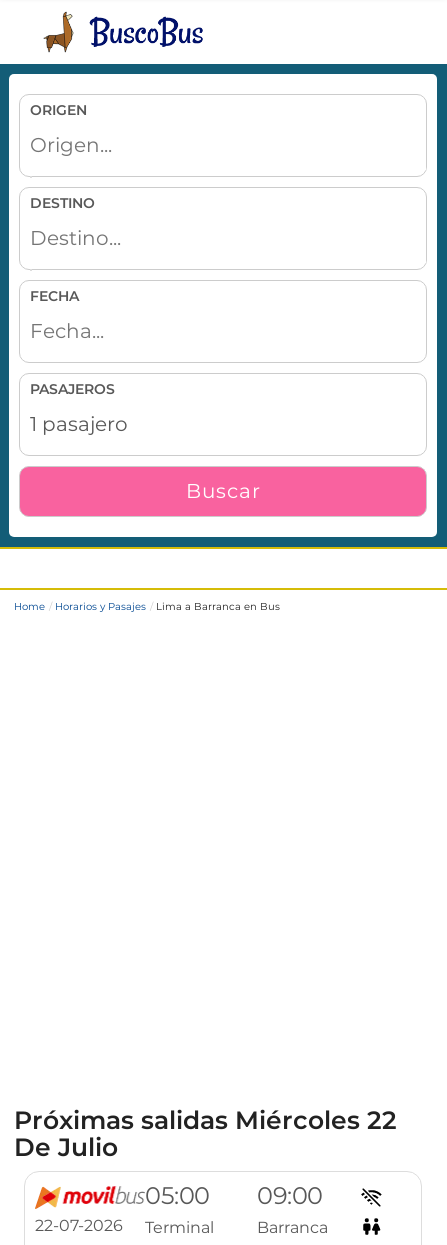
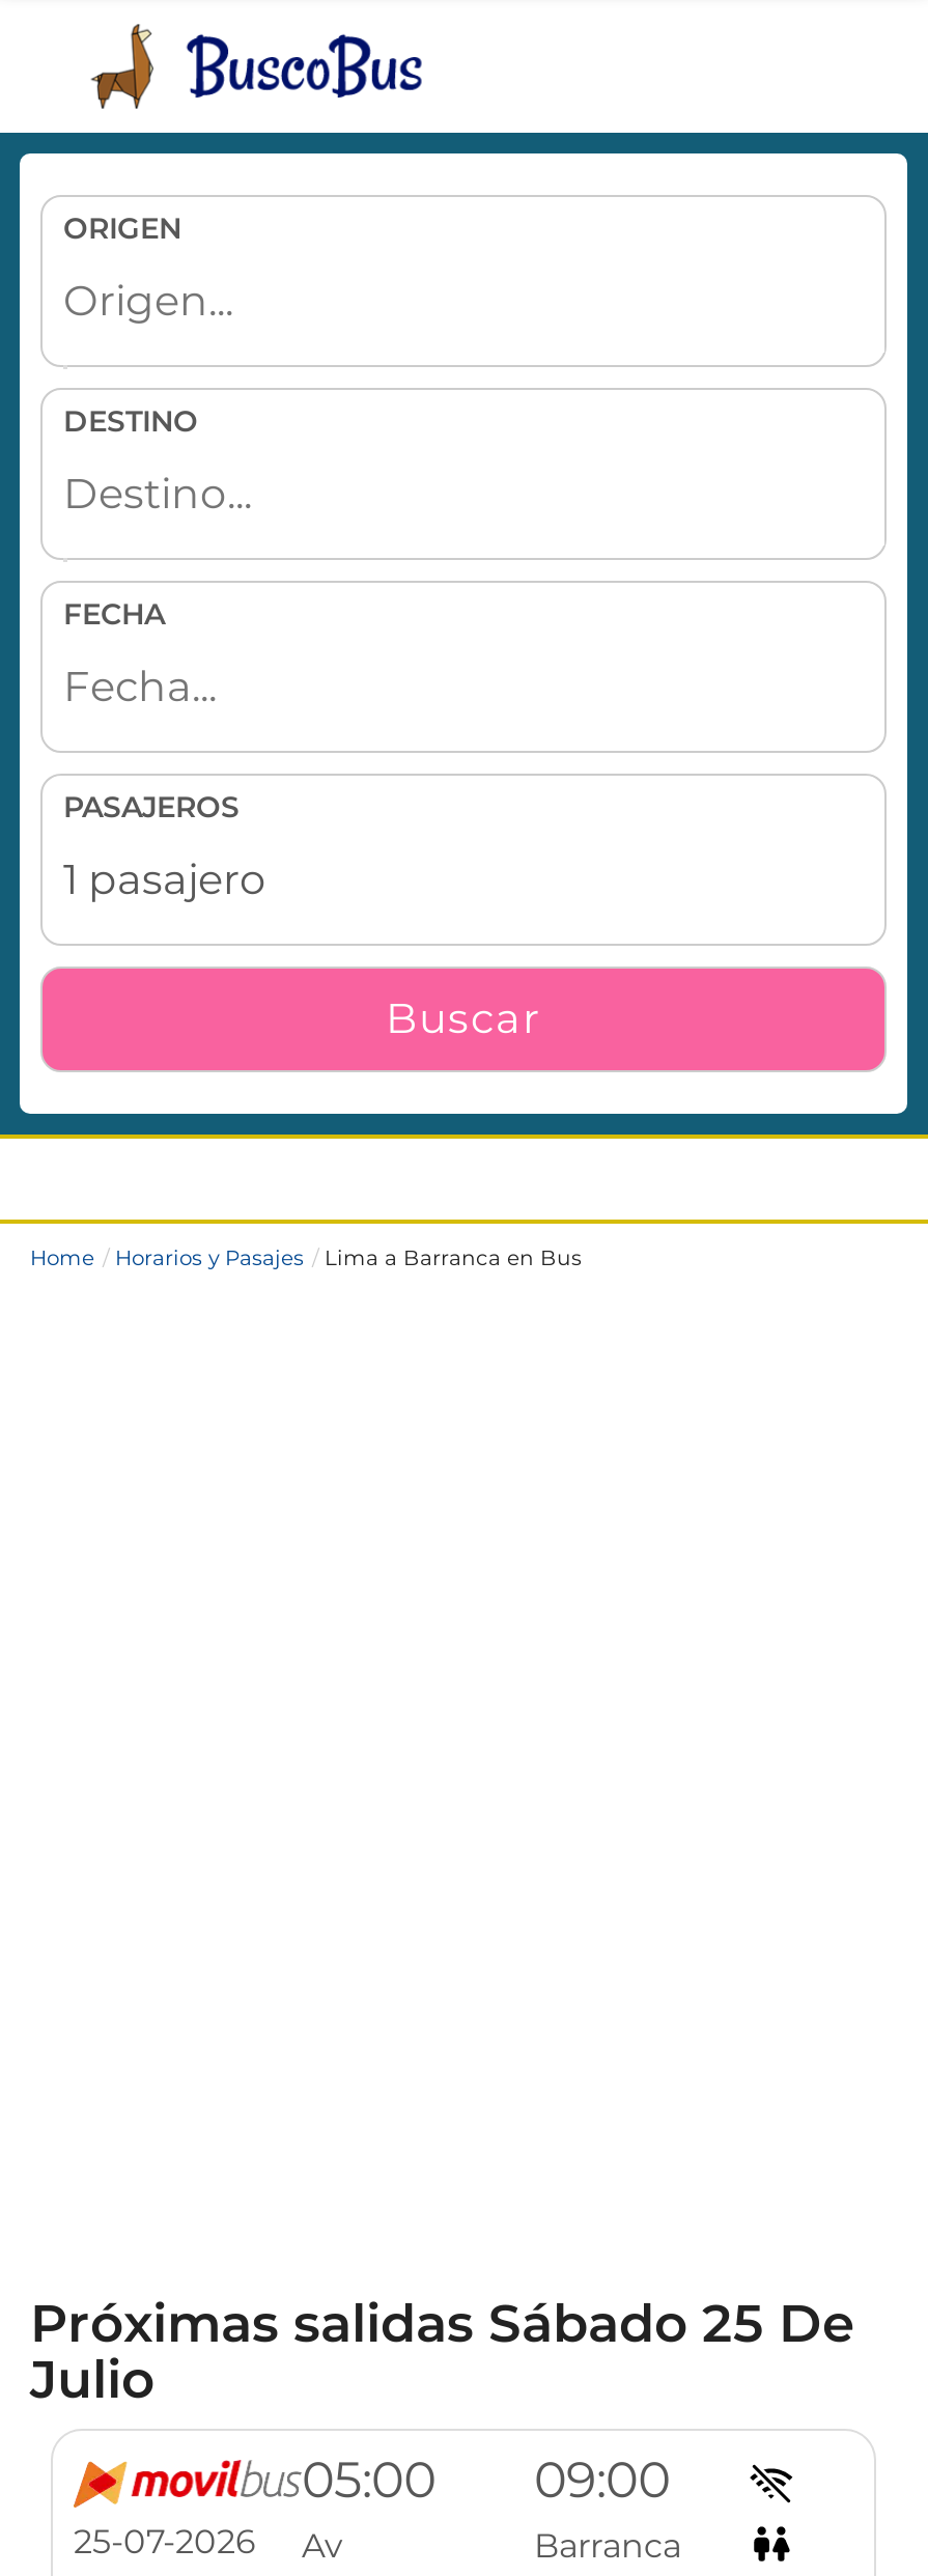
[14,1105,397,1162] Próximas salidas Miércoles 22 | De Julio -> [30,2292,855,2410] Próximas salidas Sábado 25 De | Julio
[35,1216,123,1235] 22-07-2026 -> [74,2522,256,2561] 25-07-2026
[145,1218,214,1237] Terminal -> [302,2526,343,2566] Av

